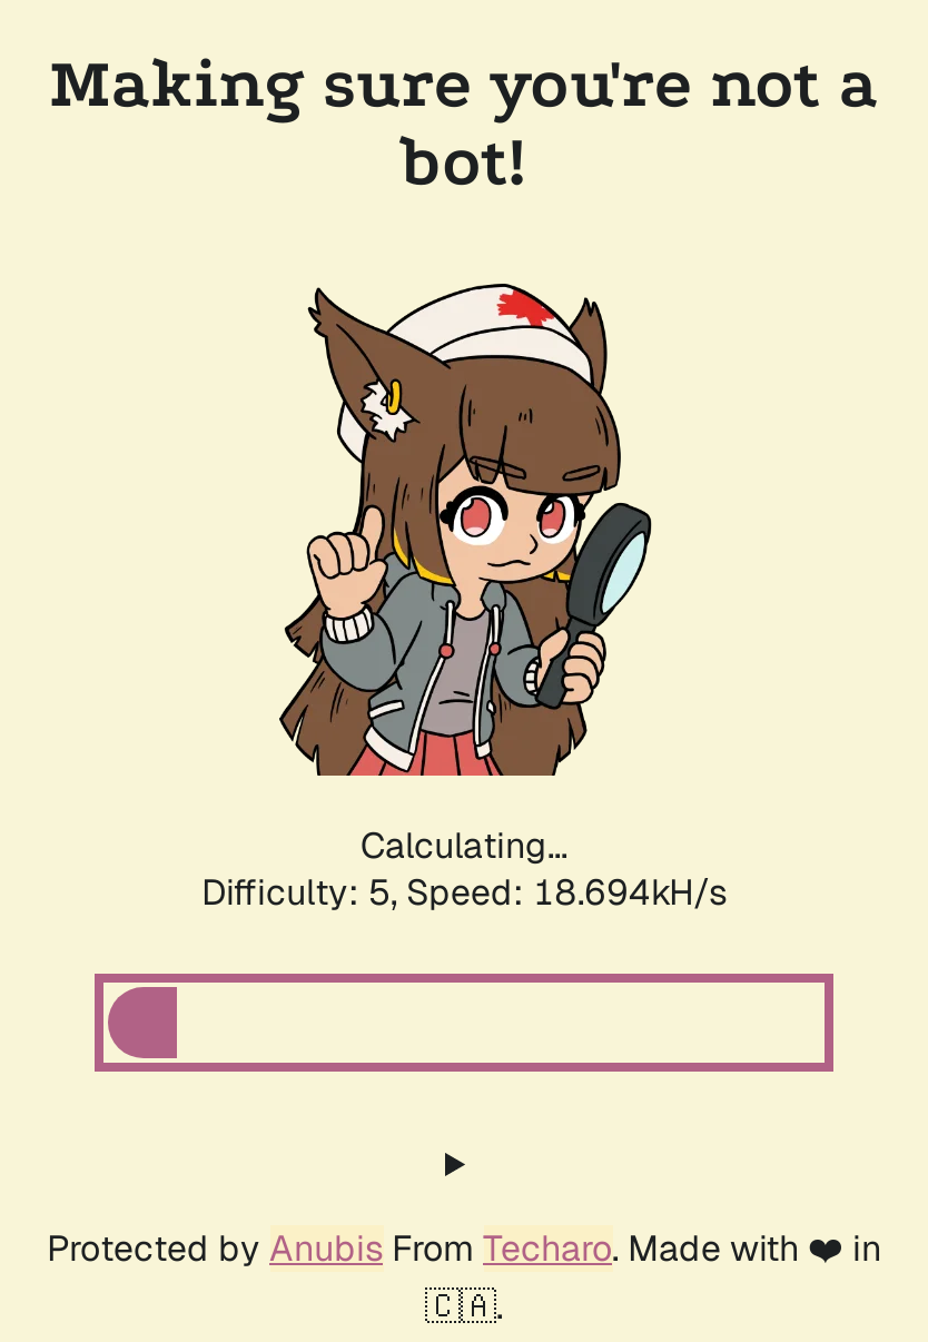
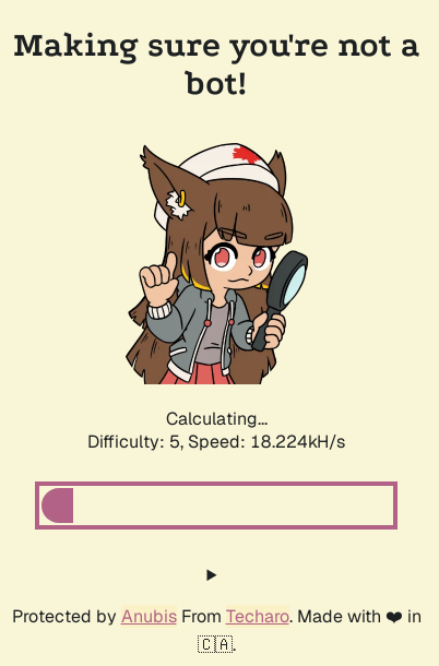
[201,869,727,916] Difficulty: 5, Speed: 18.694kH/s -> [87,430,345,453] Difficulty: 5, Speed: 18.224kH/s

